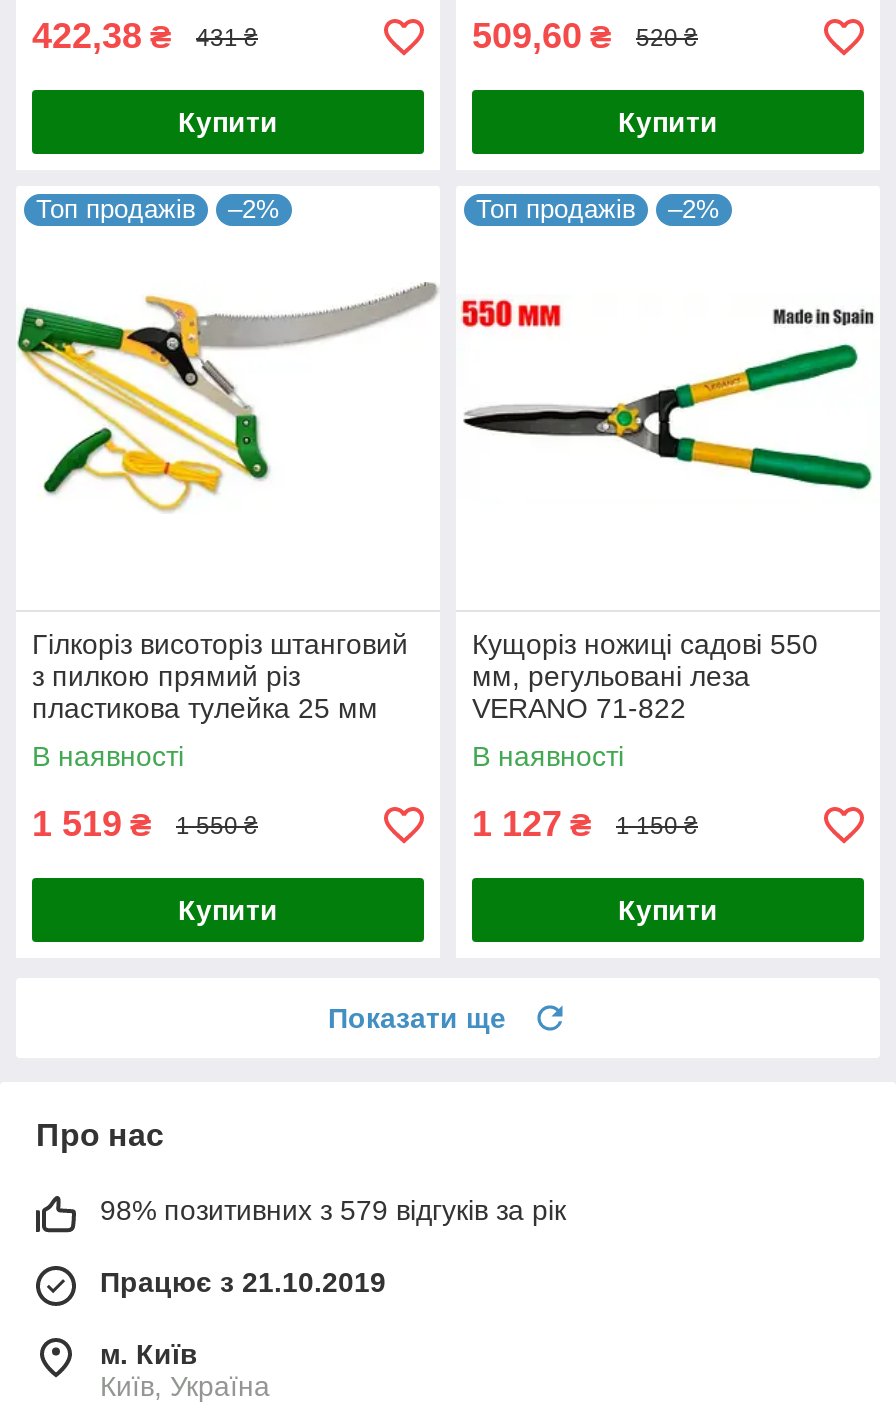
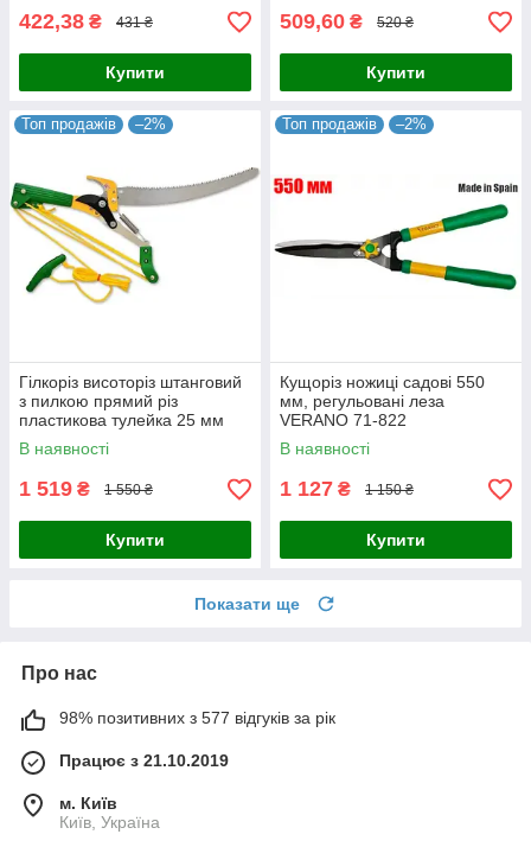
[100,1195,566,1227] 98% позитивних з 579 відгуків за рік -> [59,709,335,728] 98% позитивних з 577 відгуків за рік

